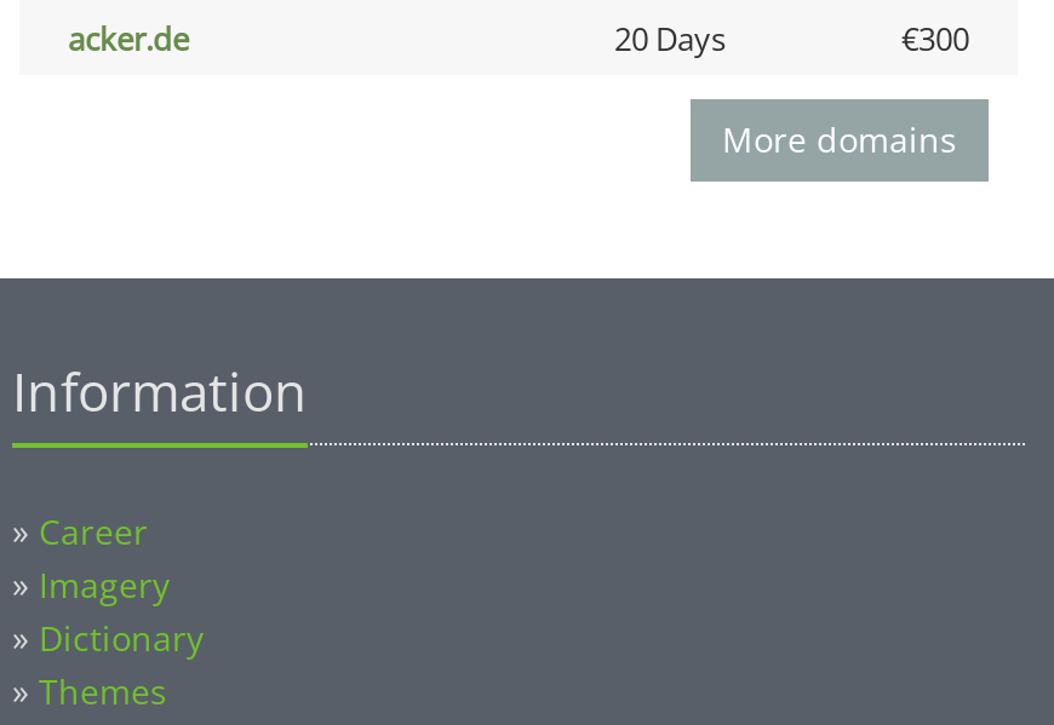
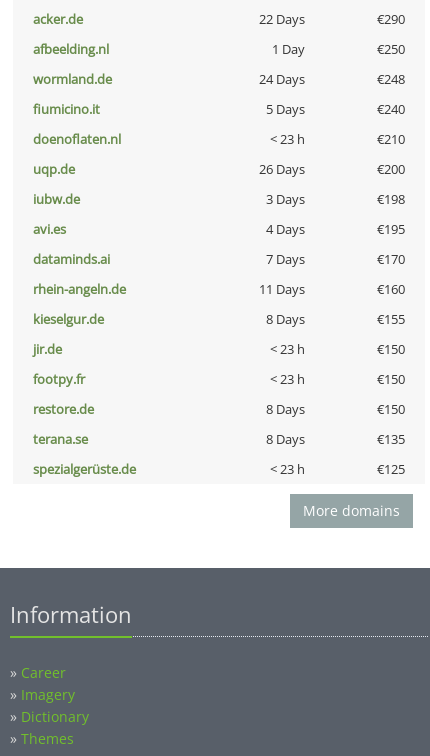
[614,16,969,59] 20 Days | €300 -> [33,9,405,477] 22 Days | €290 | afbeelding.nl | 1 Day | €250 | wormland.de | 24 Days | €248 | fiumicino.it | 5 Days | €240 | doenoflaten.nl | < 23 h | €210 | uqp.de | 26 Days | €200 | iubw.de | 3 Days | €198 | avi.es | 4 Days | €195 | dataminds.ai | 7 Days | €170 | rhein-angeln.de | 11 Days | €160 | kieselgur.de | 8 Days | €155 | jir.de | < 23 h | €150 | footpy.fr | < 23 h | €150 | restore.de | 8 Days | €150 | terana.se | 8 Days | €135 | spezialgerüste.de | < 23 h | €125

